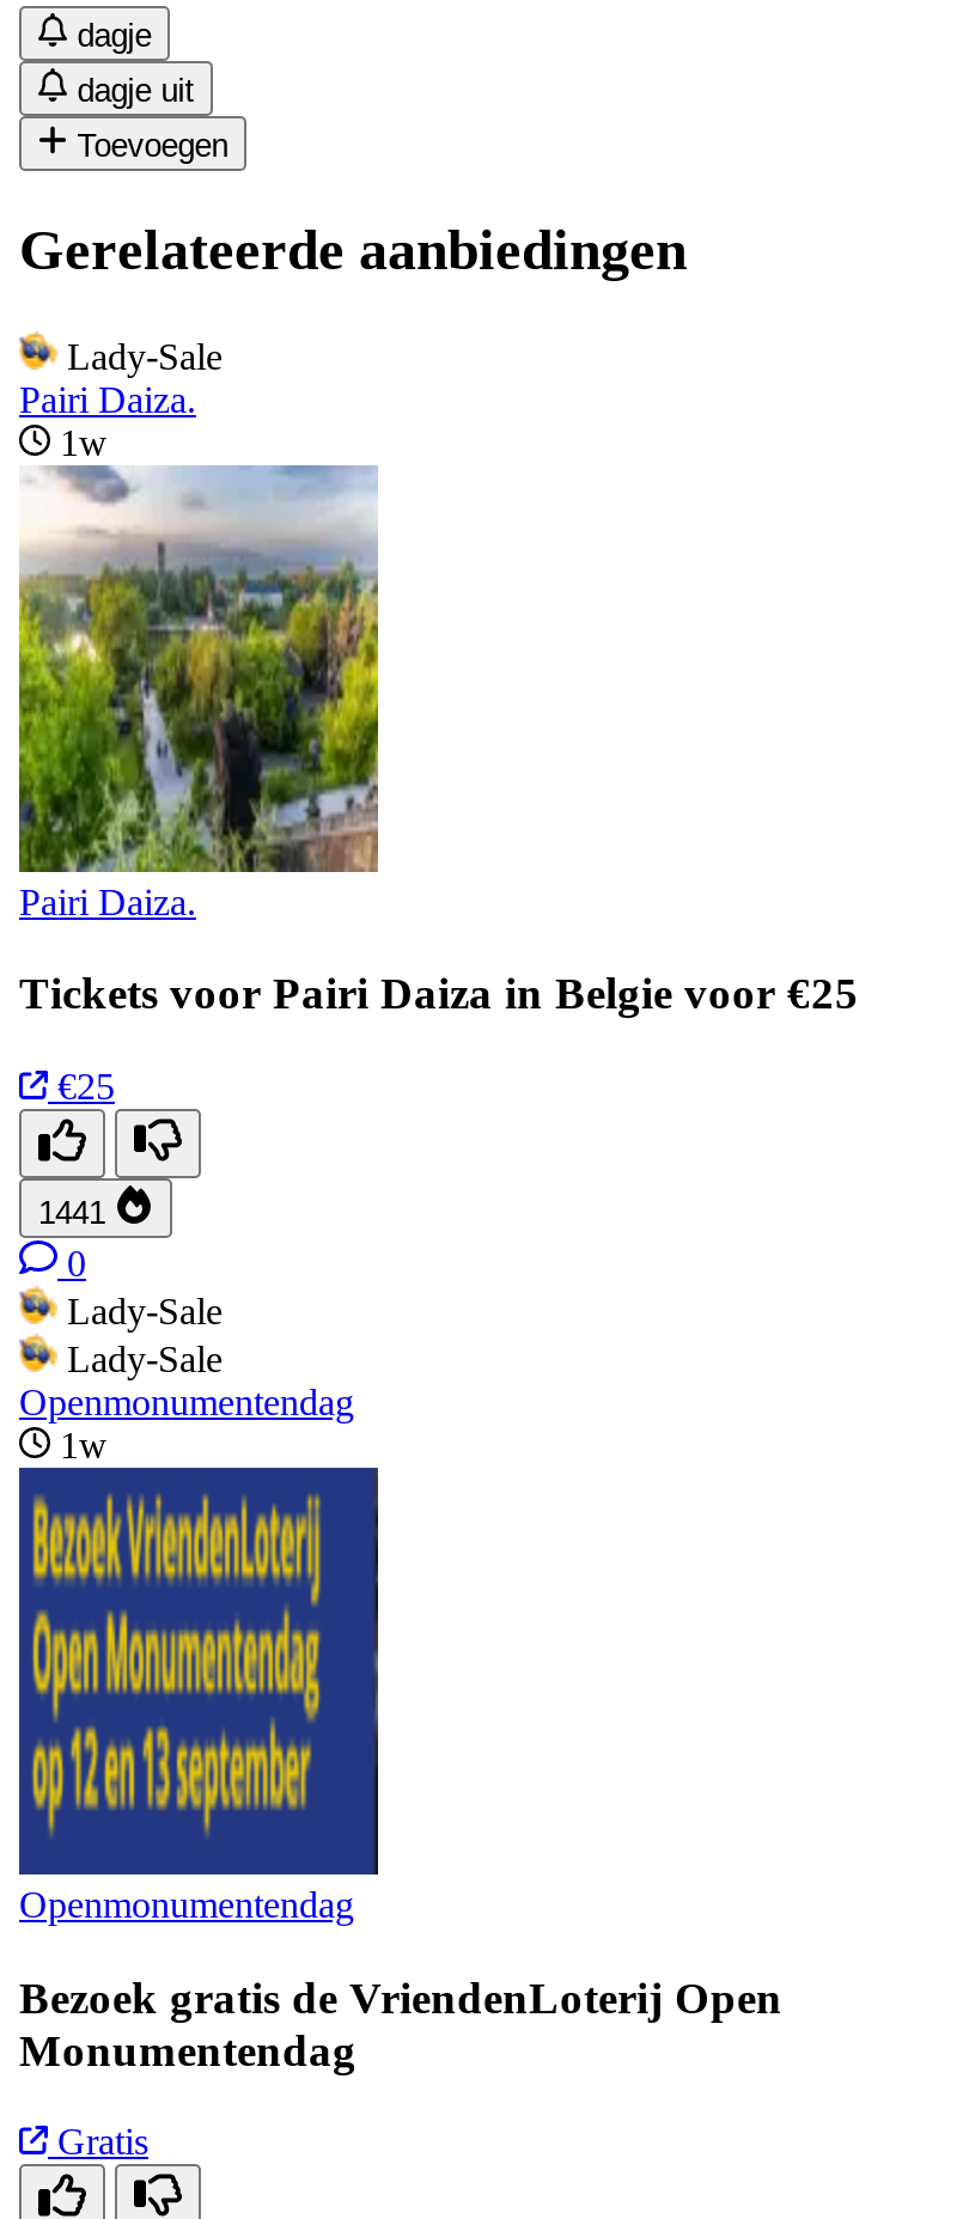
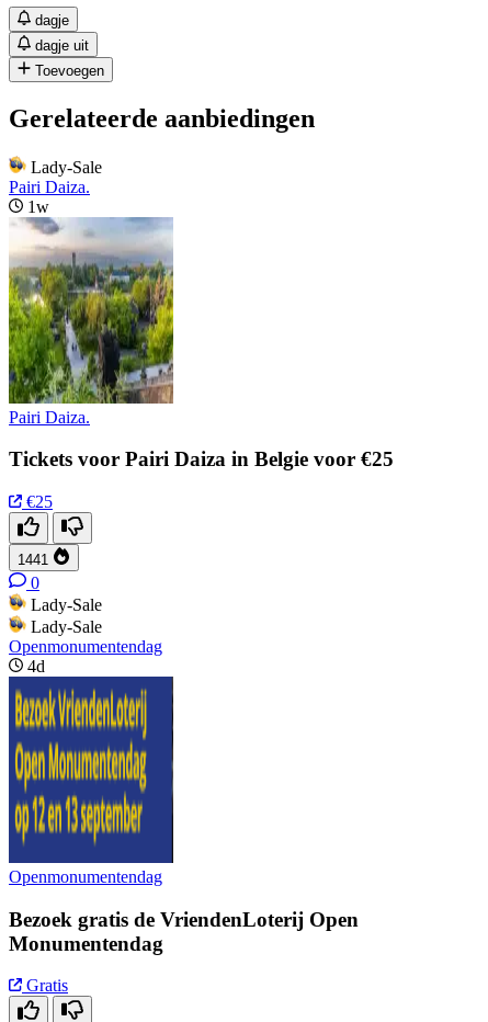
[60,1424,108,1465] 1w -> [27,657,45,675] 4d

